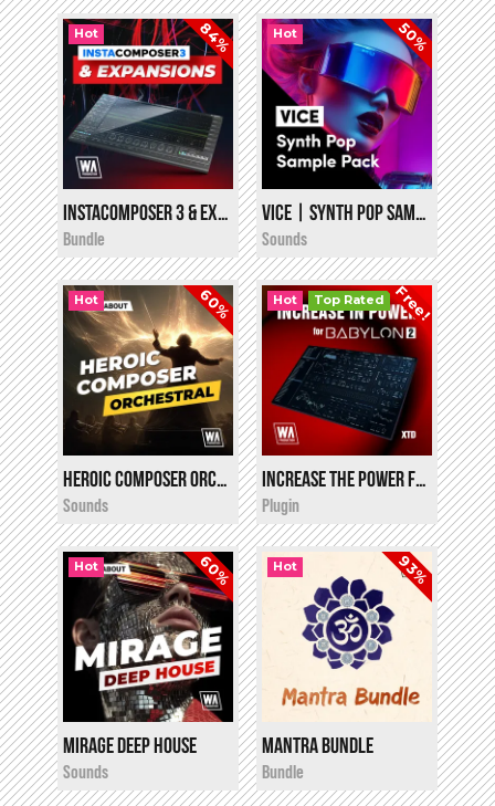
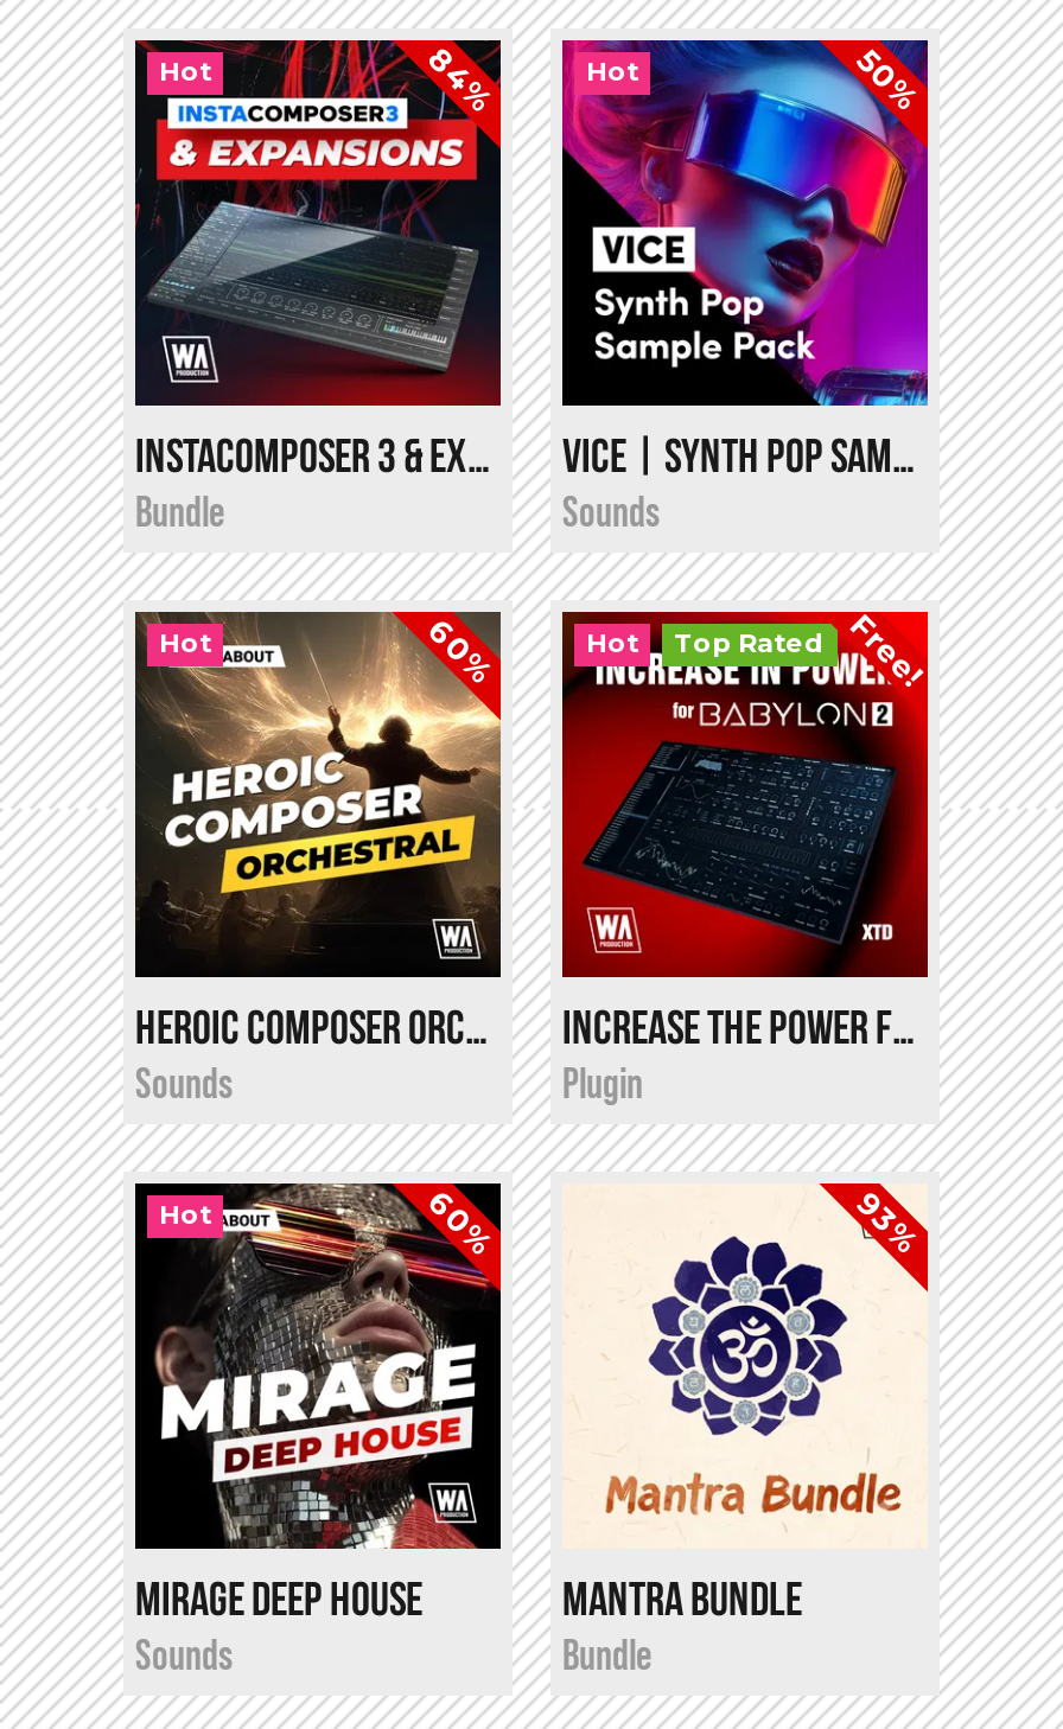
[273,559,297,574] Hot -> none

